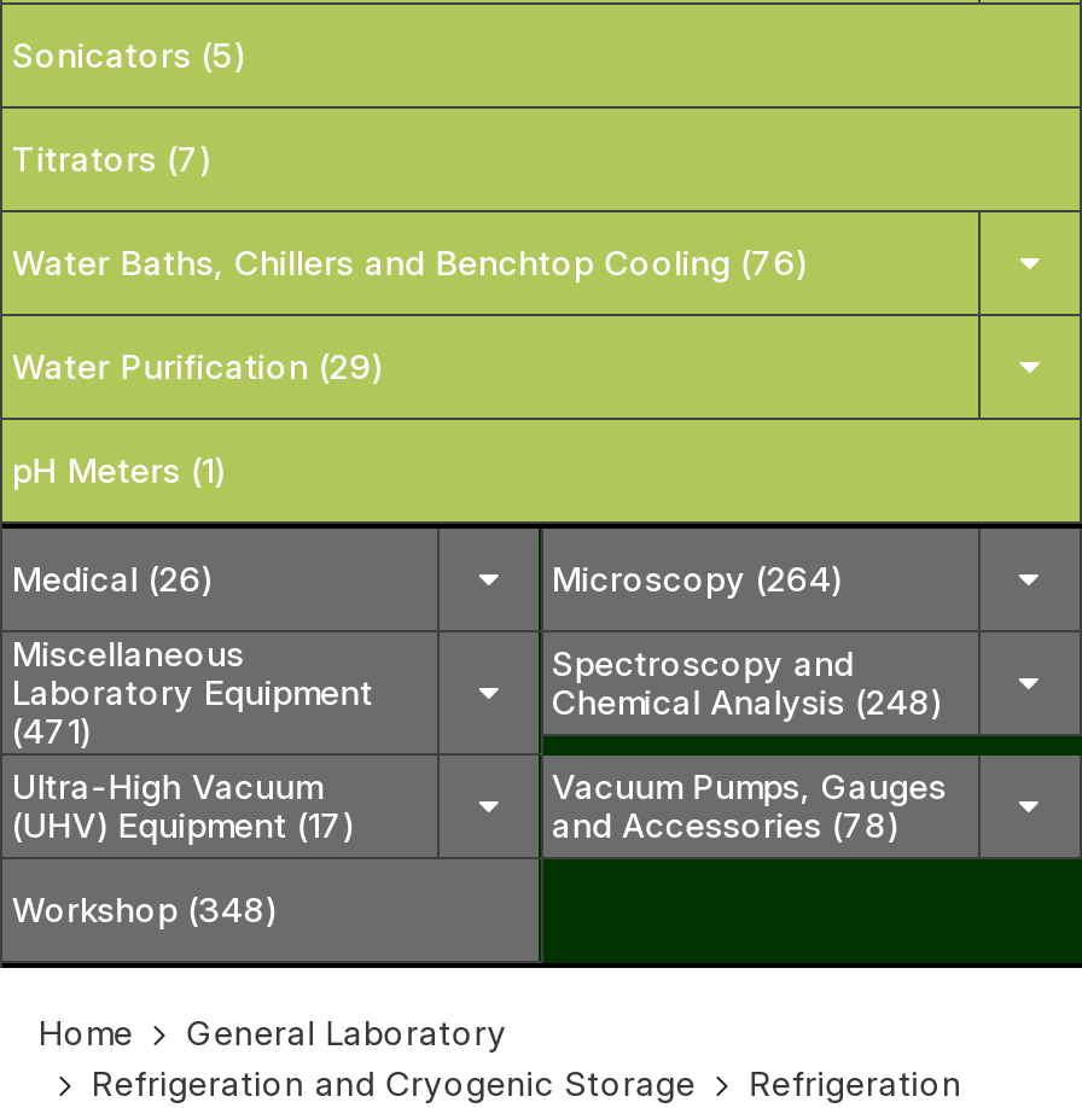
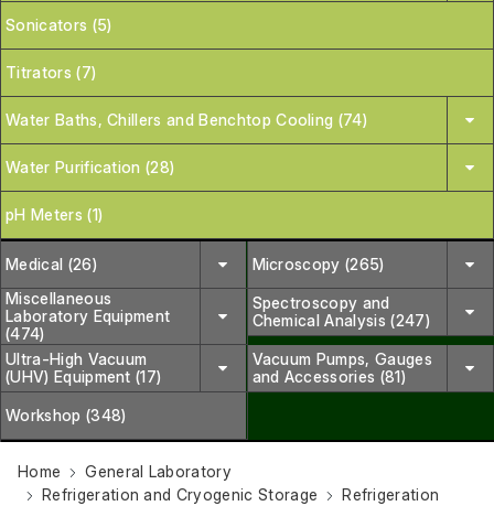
[12,241,807,282] Water Baths, Chillers and Benchtop Cooling (76) -> [6,110,367,129] Water Baths, Chillers and Benchtop Cooling (74)
[12,345,383,386] Water Purification (29) -> [6,158,175,176] Water Purification (28)
[552,557,842,598] Microscopy (264) -> [252,255,384,273] Microscopy (265)
[552,680,942,722] Chemical Analysis (248) -> [252,311,430,330] Chemical Analysis (247)
[12,709,91,750] (471) -> [6,324,45,343] (474)
[552,804,898,845] and Accessories (78) -> [252,367,406,386] and Accessories (81)

